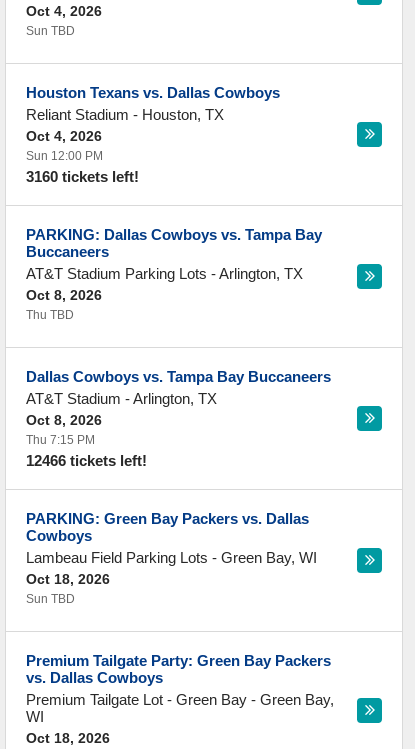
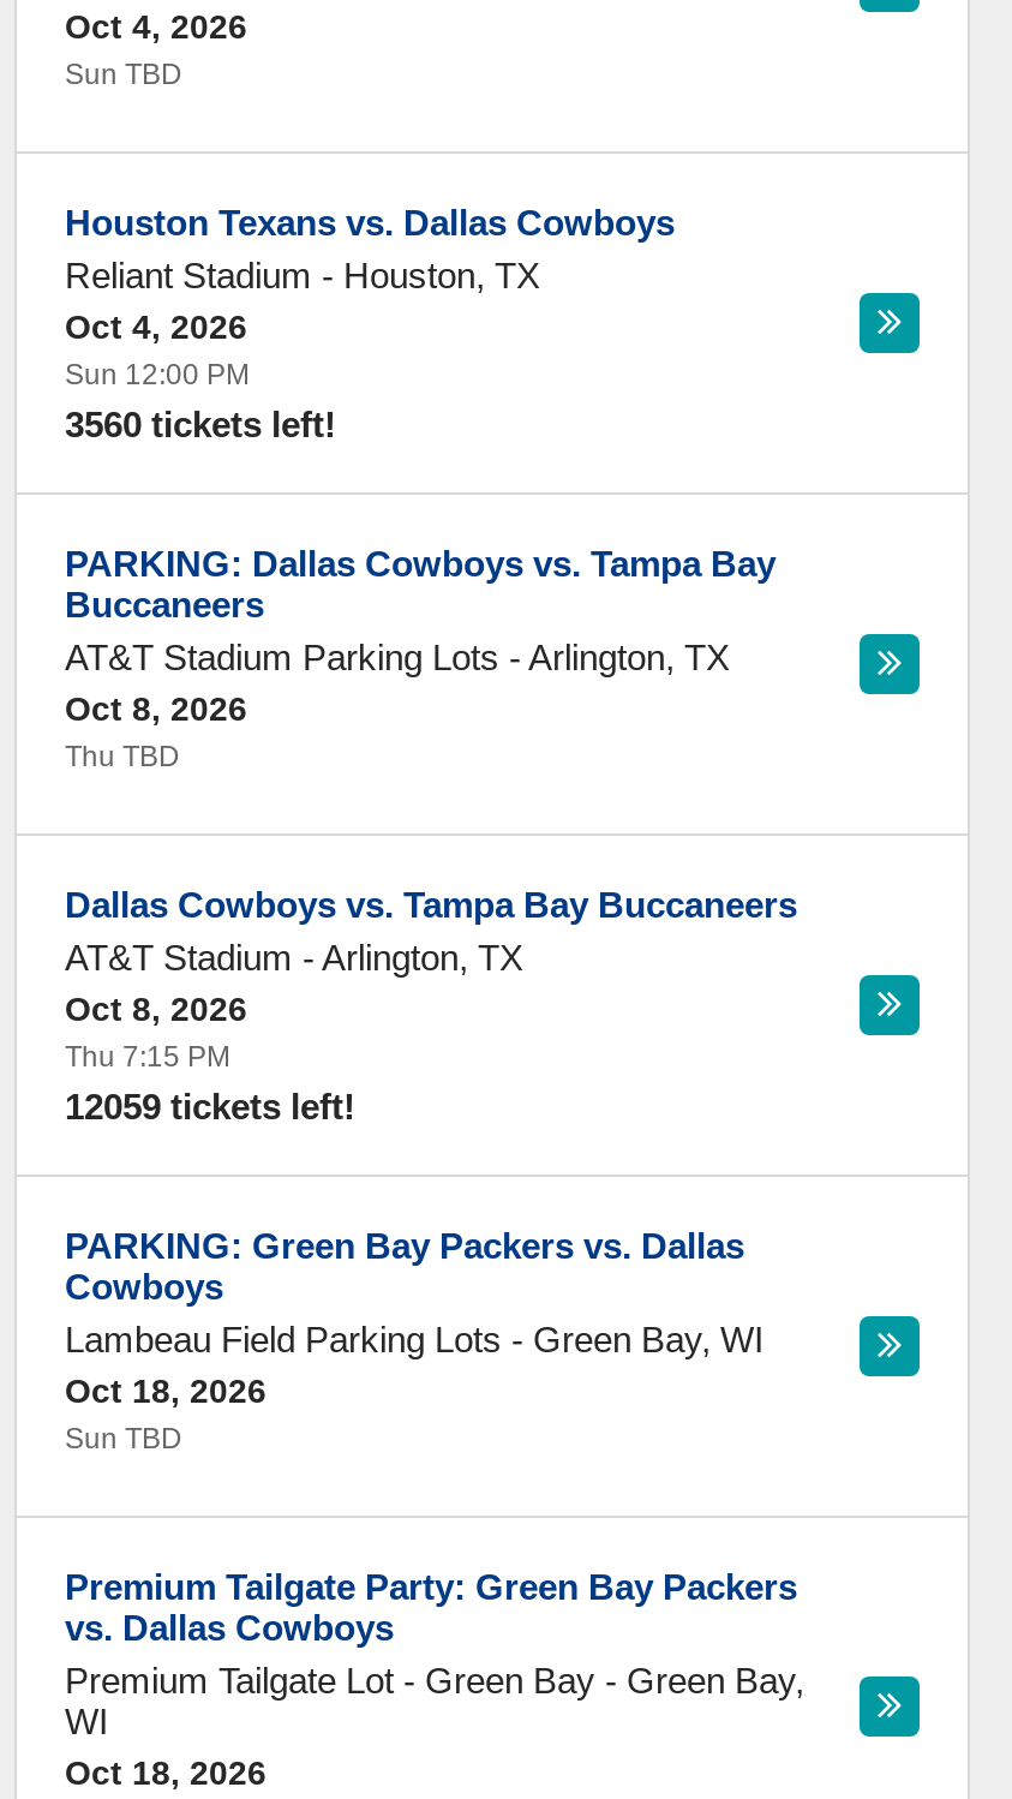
[26,168,139,185] 3160 tickets left! -> [65,404,336,444] 3560 tickets left!
[26,452,147,469] 12466 tickets left! -> [65,1086,355,1126] 12059 tickets left!

